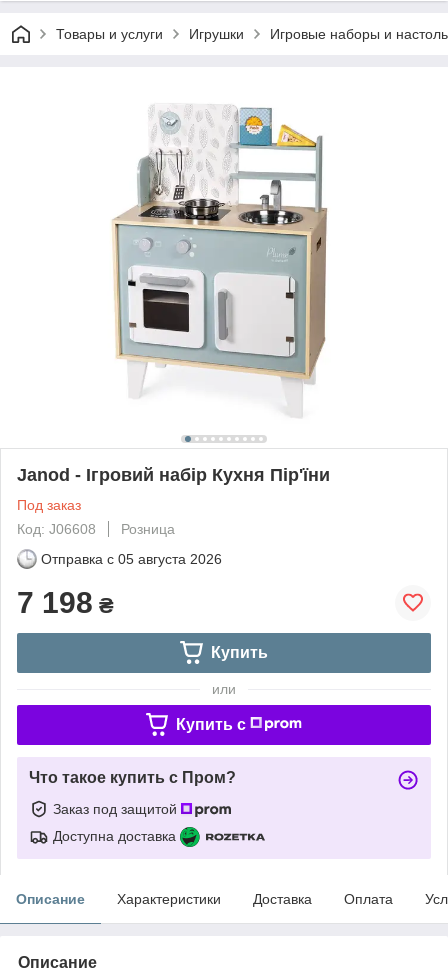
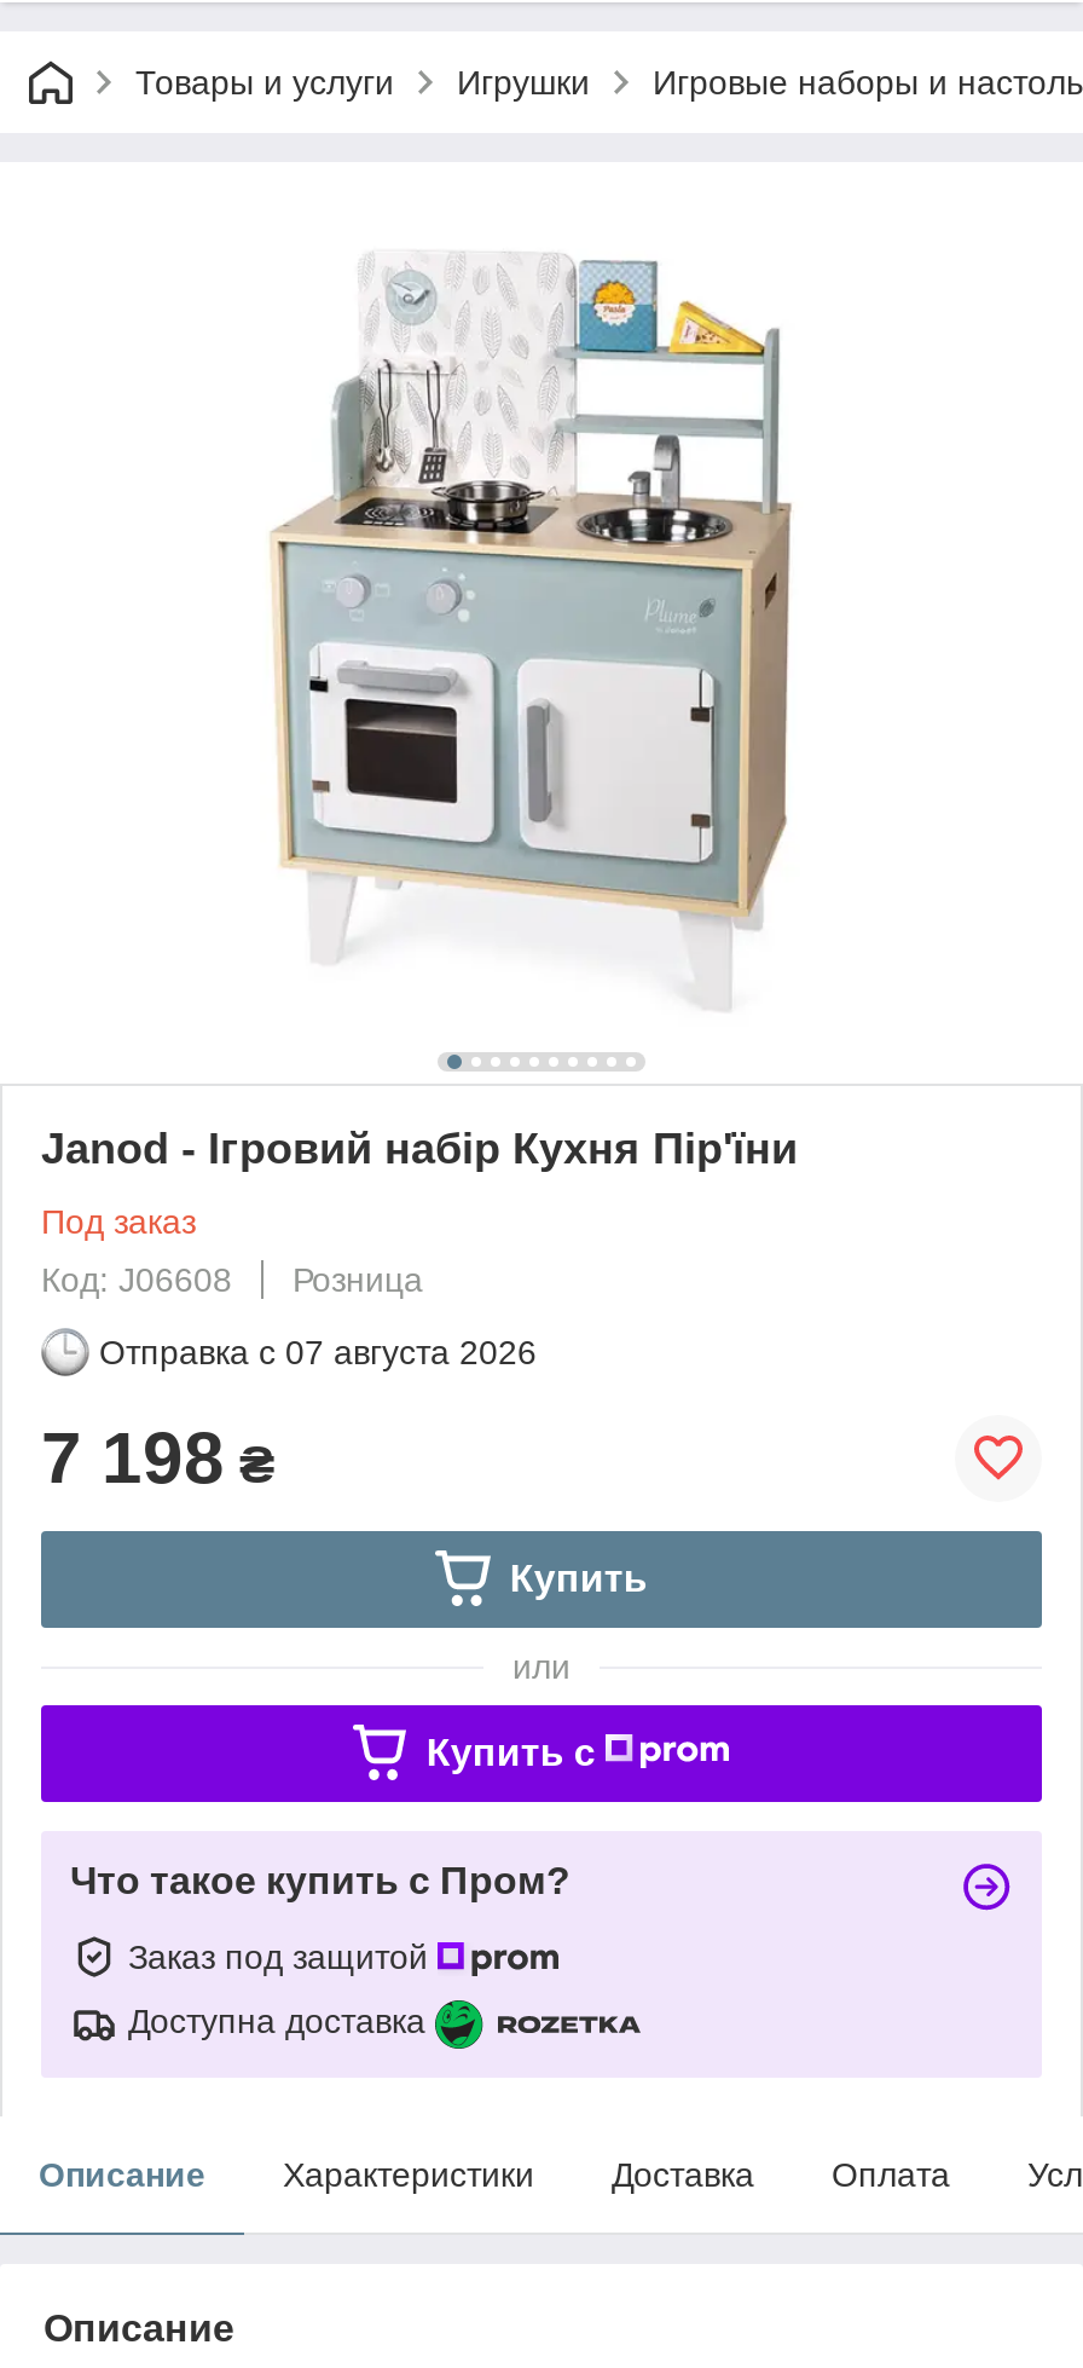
[41,551,222,567] Отправка с 05 августа 2026 -> [99,1332,537,1371] Отправка с 07 августа 2026

